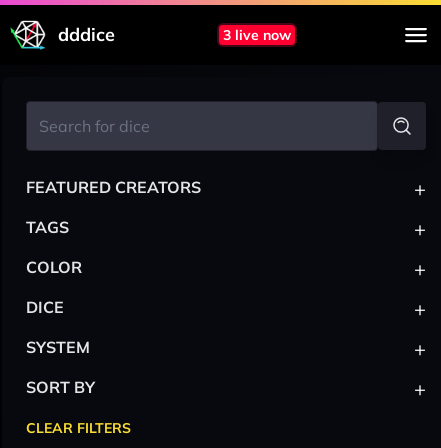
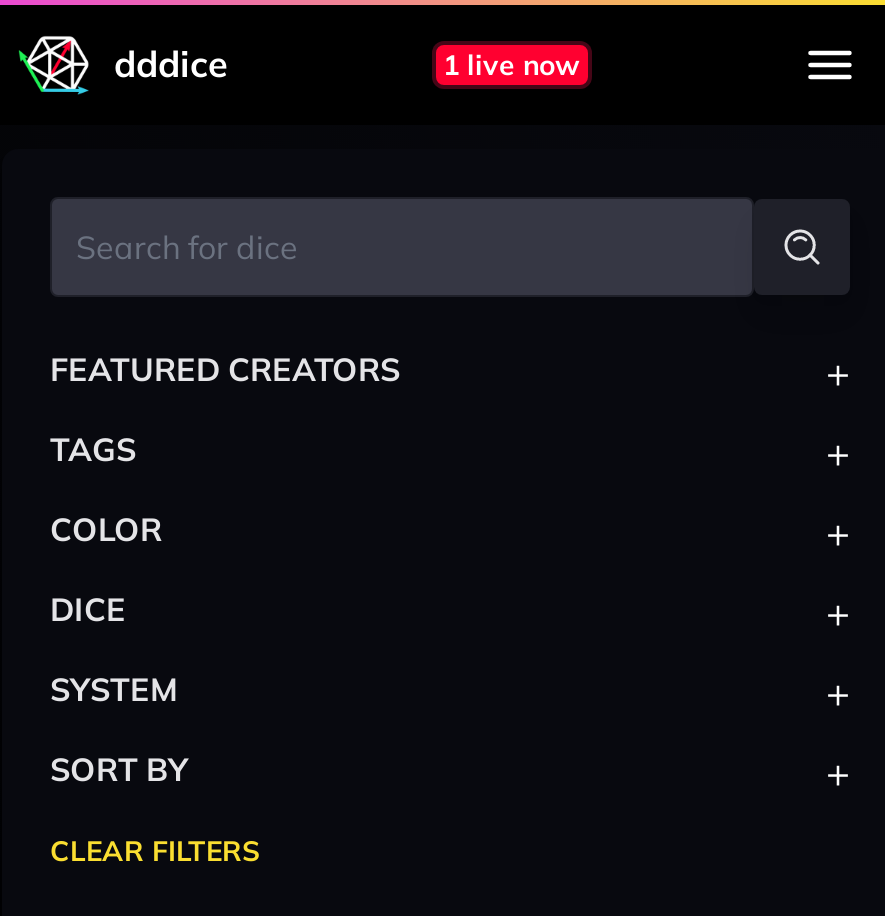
[222,26,290,44] 3 live now -> [443,47,579,83] 1 live now

